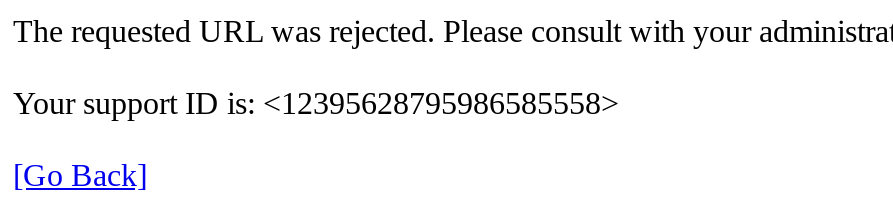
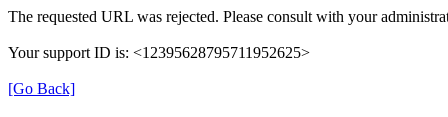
[13,86,619,120] Your support ID is: <12395628795986585558> -> [8,44,310,61] Your support ID is: <12395628795711952625>

